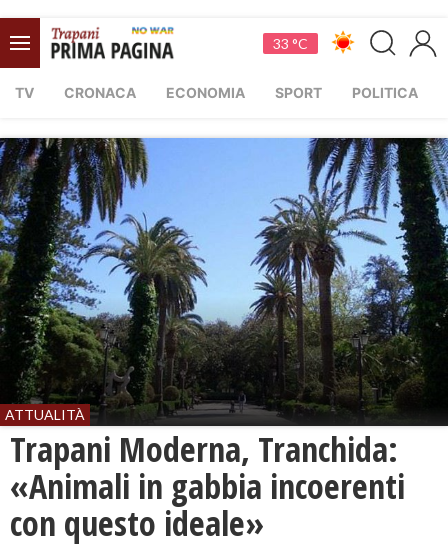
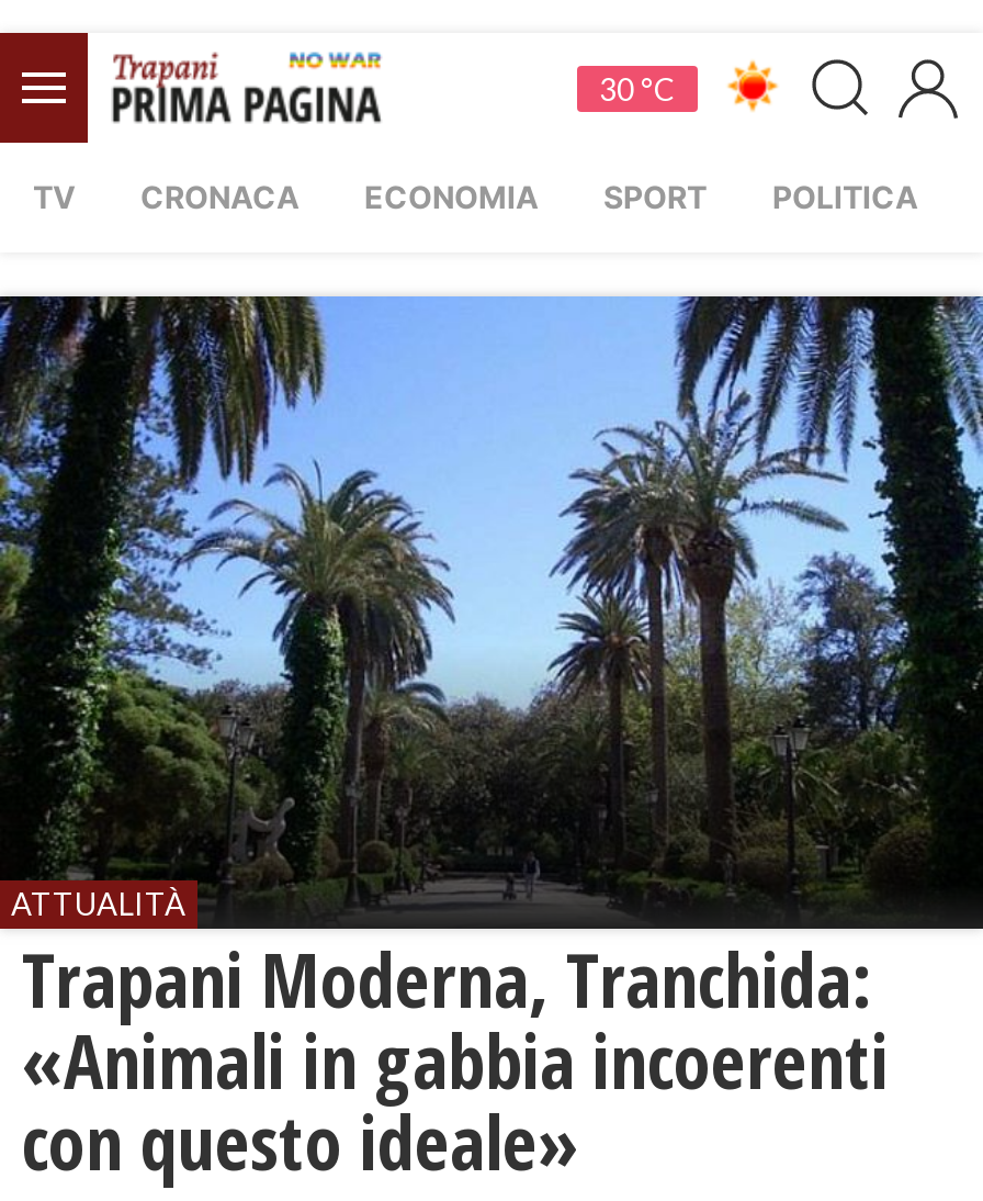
[273,34,308,51] 33 °C -> [599,69,676,106] 30 °C

